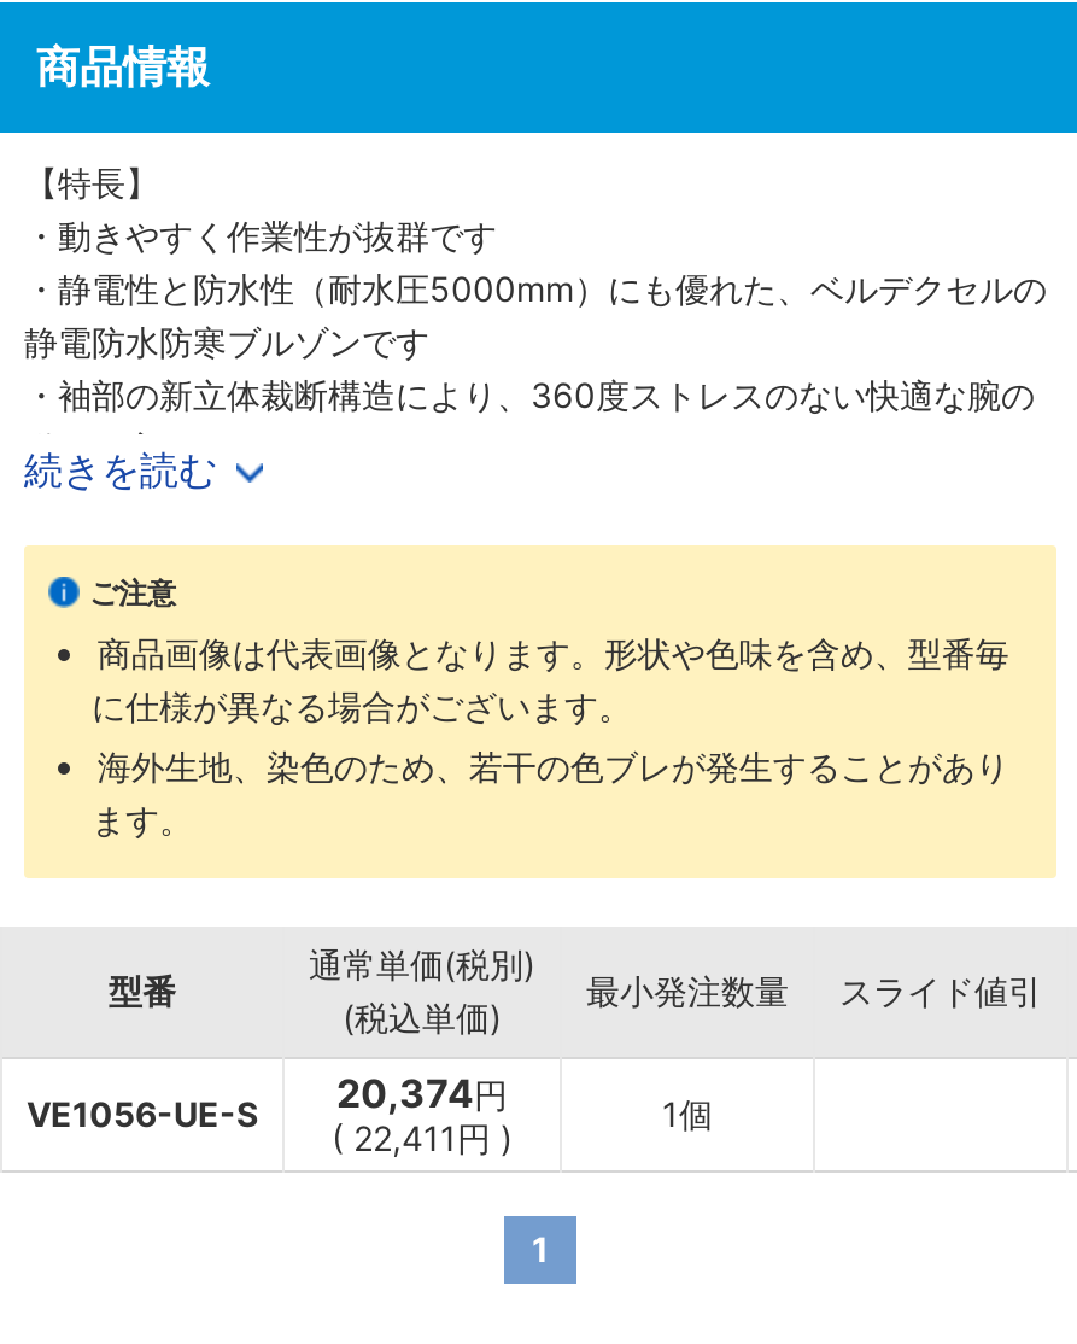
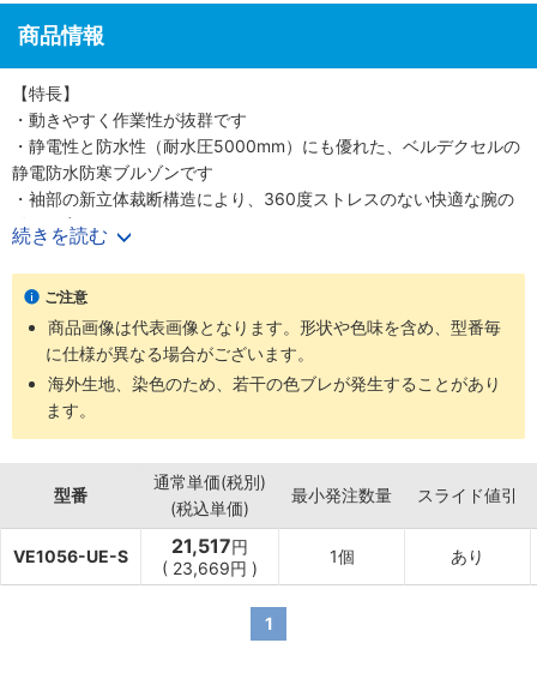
[336,1069,508,1117] 20,374円 -> [171,534,248,558] 21,517円
[332,1117,513,1158] ( 22,411円 ) -> [162,558,258,578] ( 23,669円 )
none -> [451,546,484,566] あり

